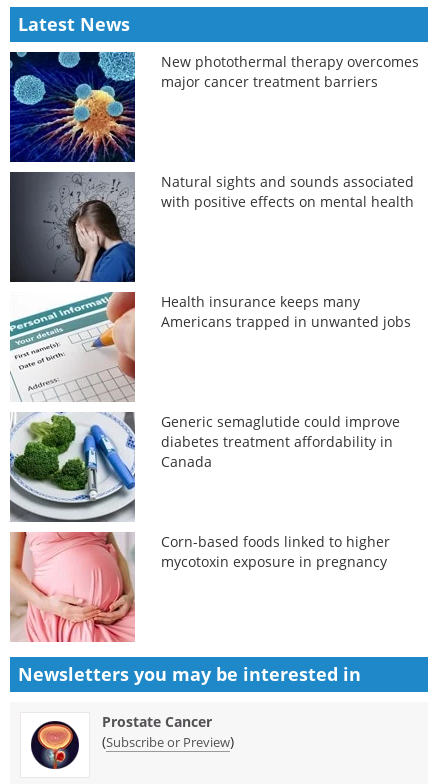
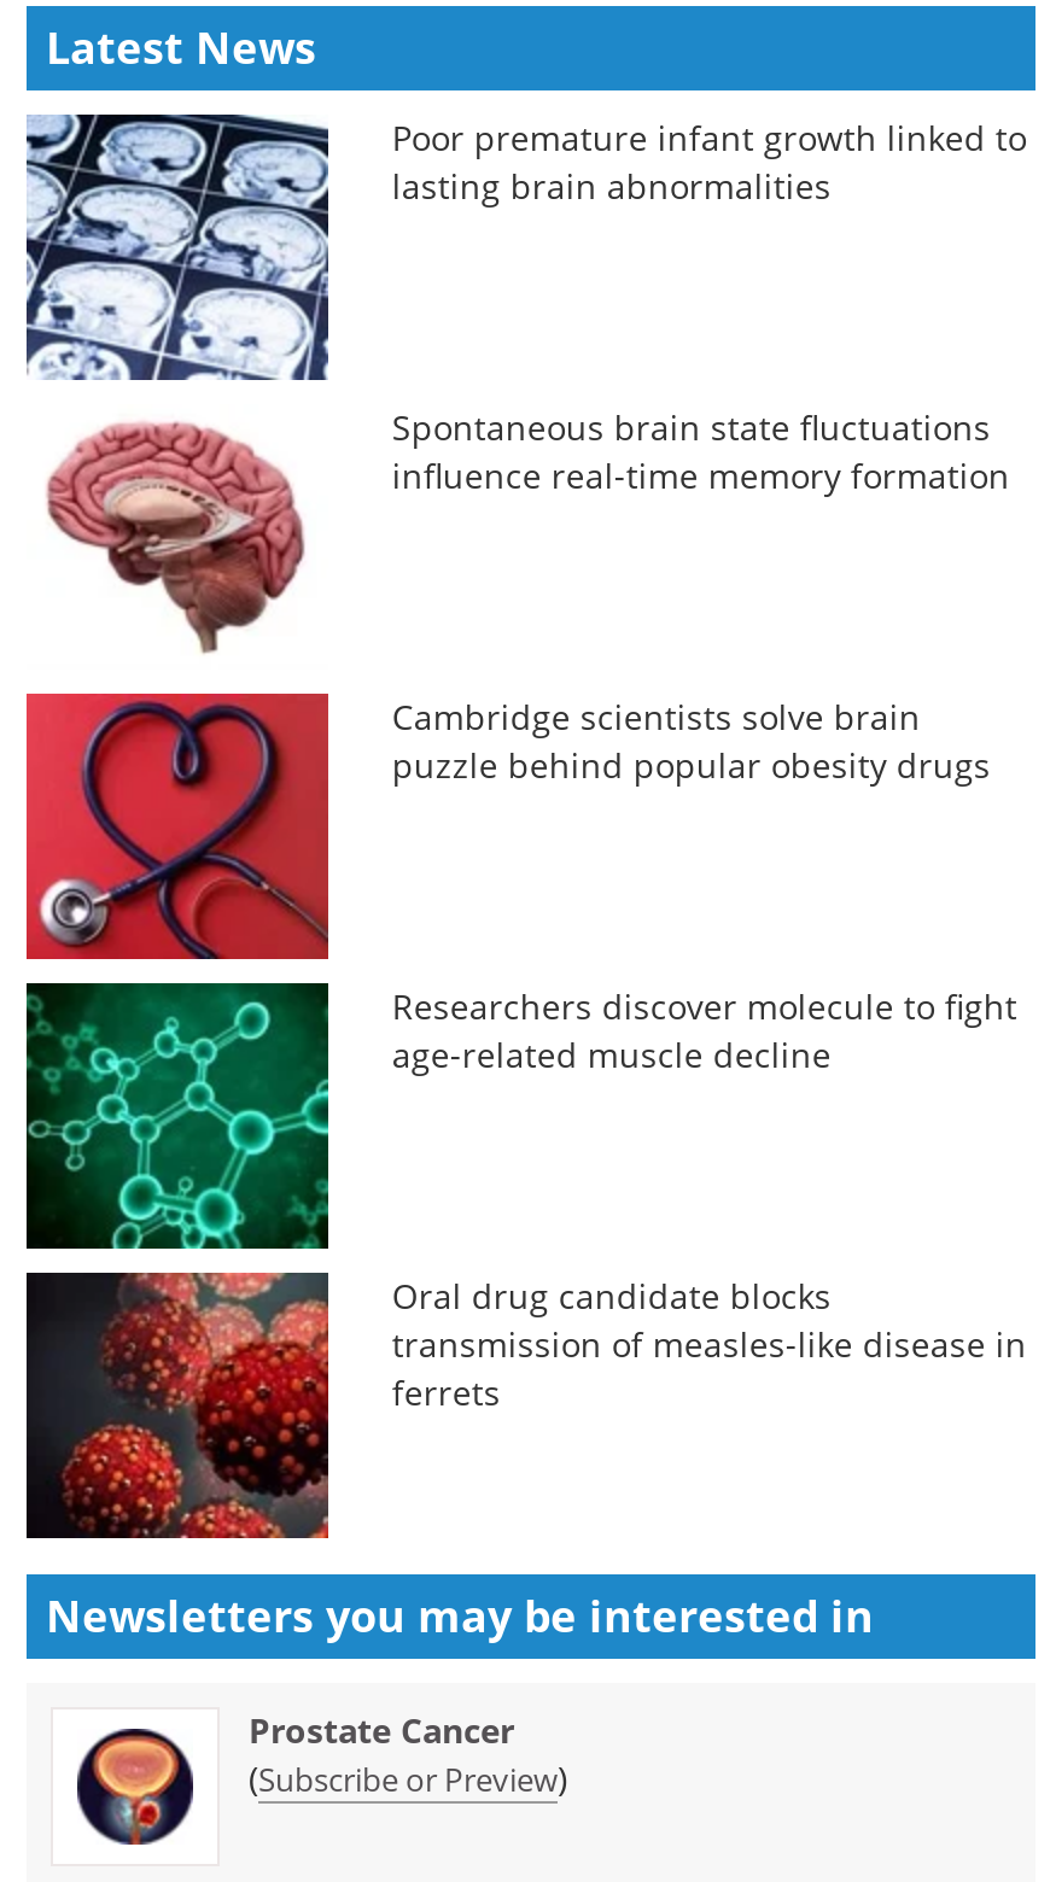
[9,51,419,163] [image] | New photothermal therapy overcomes | major cancer treatment barriers -> [27,112,1027,380] [image] | Poor premature infant growth linked to | lasting brain abnormalities
[9,171,414,283] [image] | Natural sights and sounds associated | with positive effects on mental health -> [27,404,1010,670] [image] | Spontaneous brain state fluctuations | influence real-time memory formation
[9,291,411,402] [image] | Health insurance keeps many | Americans trapped in unwanted jobs -> [24,691,990,962] [image] | Cambridge scientists solve brain | puzzle behind popular obesity drugs
[9,411,400,523] [image] | Generic semaglutide could improve | diabetes treatment affordability in | Canada -> [24,981,1017,1251] [image] | Researchers discover molecule to fight | age-related muscle decline
[10,531,390,643] [image] | Corn-based foods linked to higher | mycotoxin exposure in pregnancy -> [24,1270,1027,1541] [image] | Oral drug candidate blocks | transmission of measles-like disease in | ferrets

